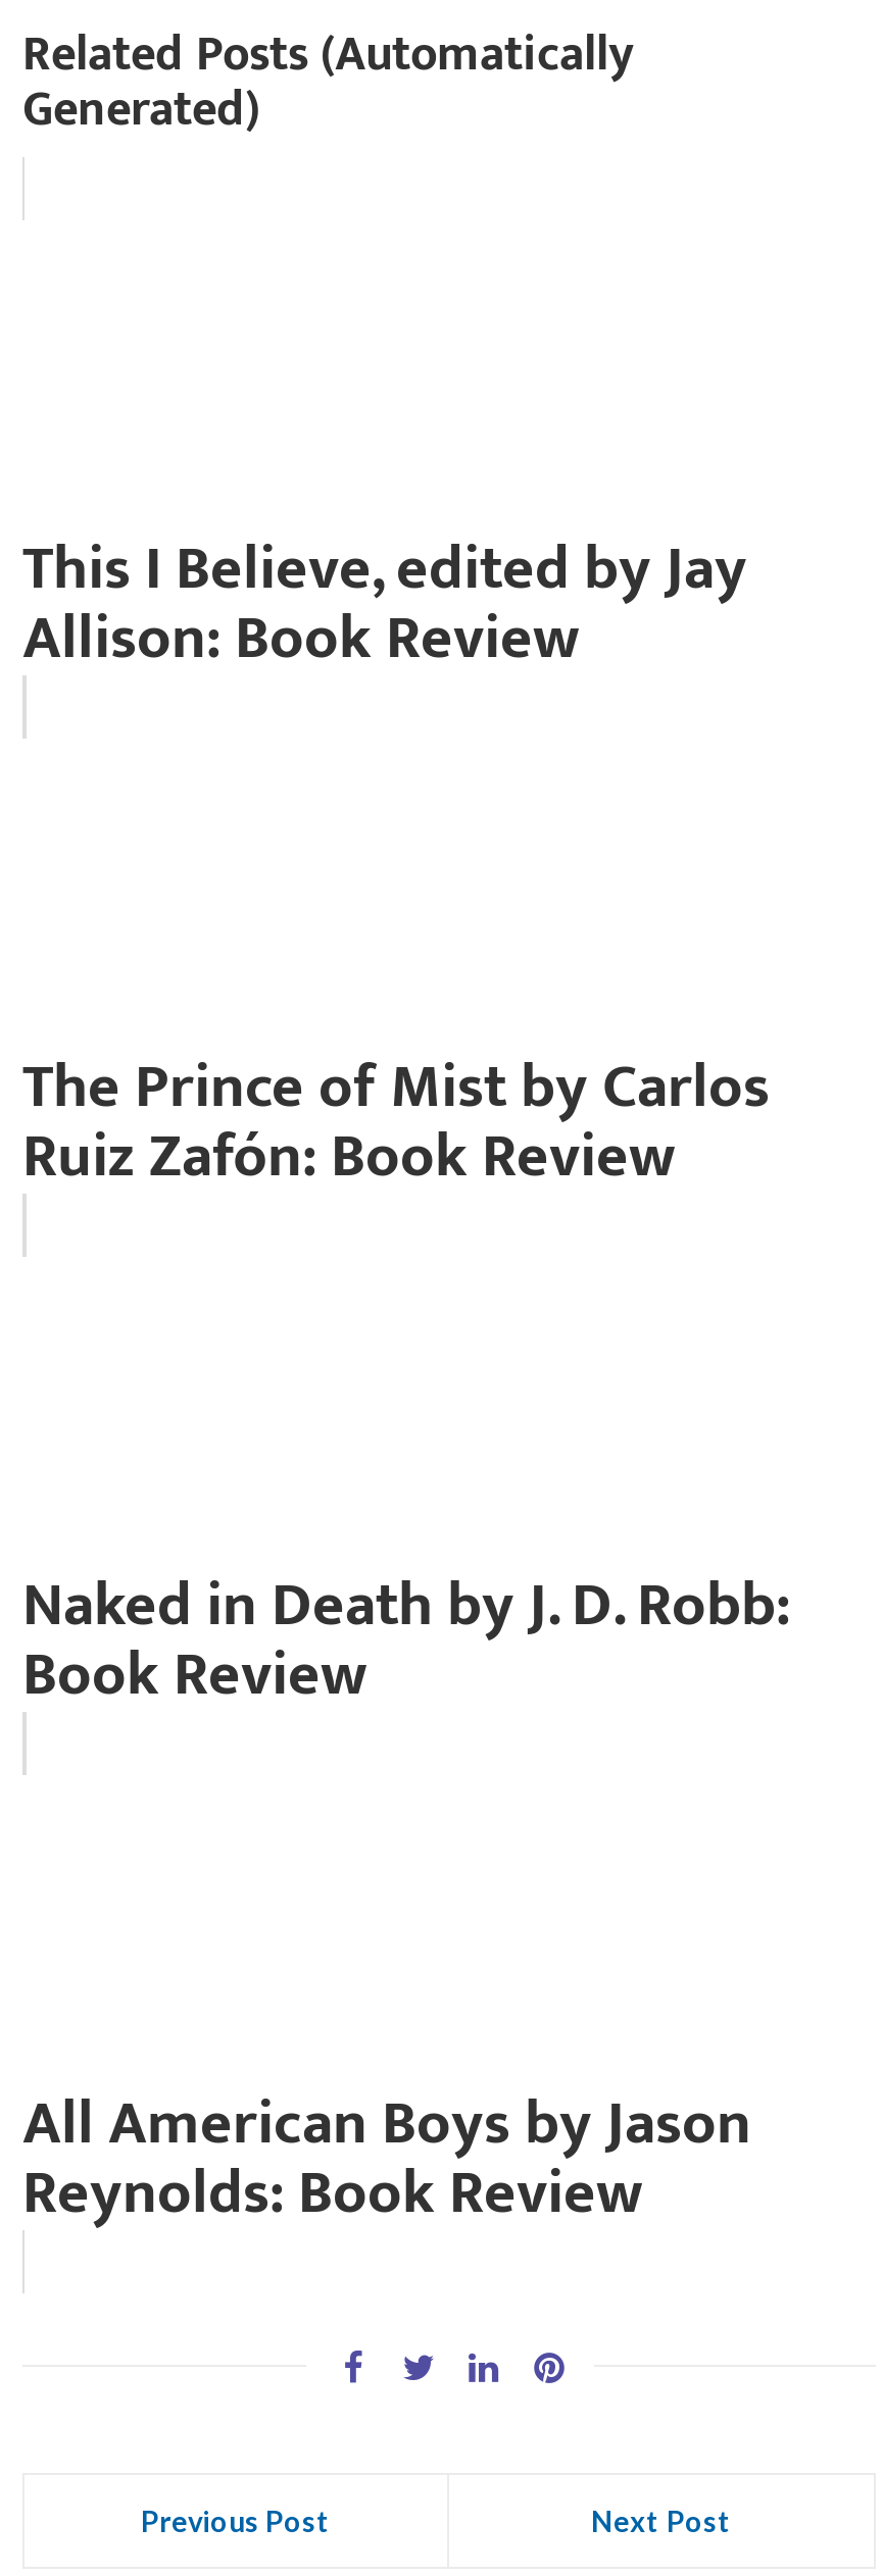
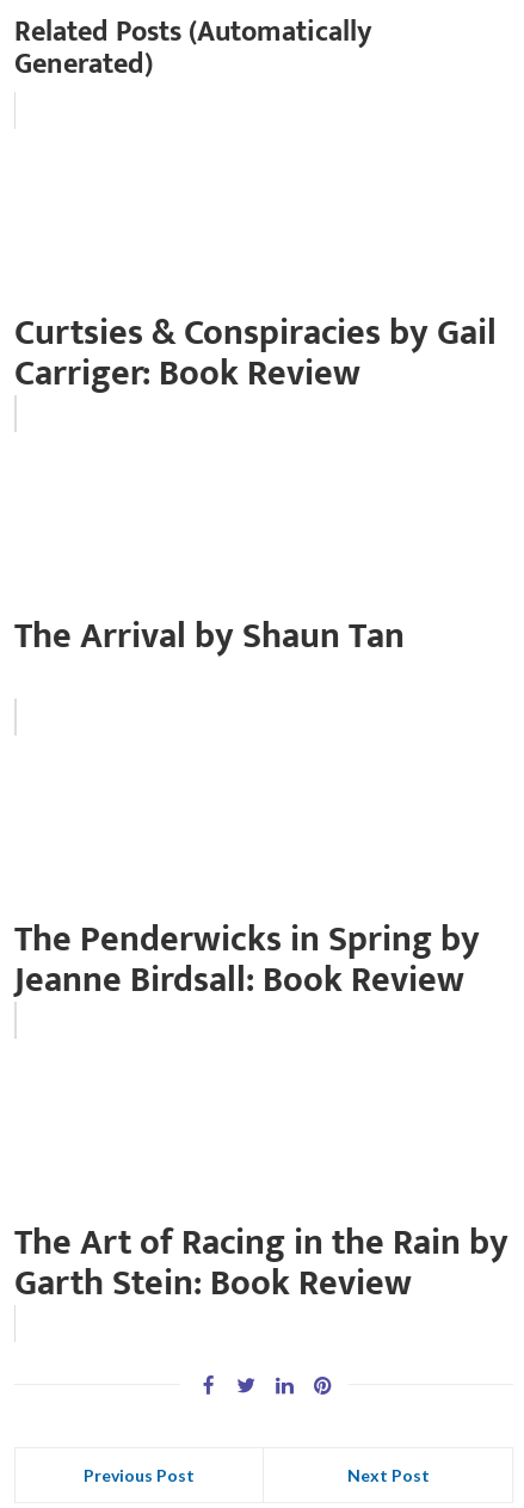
[22,518,747,689] This I Believe, edited by Jay | Allison: Book Review -> [14,303,497,403] Curtsies & Conspiracies by Gail | Carriger: Book Review
[22,1036,770,1208] The Prince of Mist by Carlos | Ruiz Zafón: Book Review -> [14,606,405,666] The Arrival by Shaun Tan
[22,1554,790,1726] Naked in Death by J. D. Robb: | Book Review -> [14,910,480,1010] The Penderwicks in Spring by | Jeanne Birdsall: Book Review
[22,2073,751,2244] All American Boys by Jason | Reynolds: Book Review -> [14,1213,508,1313] The Art of Racing in the Rain by | Garth Stein: Book Review

